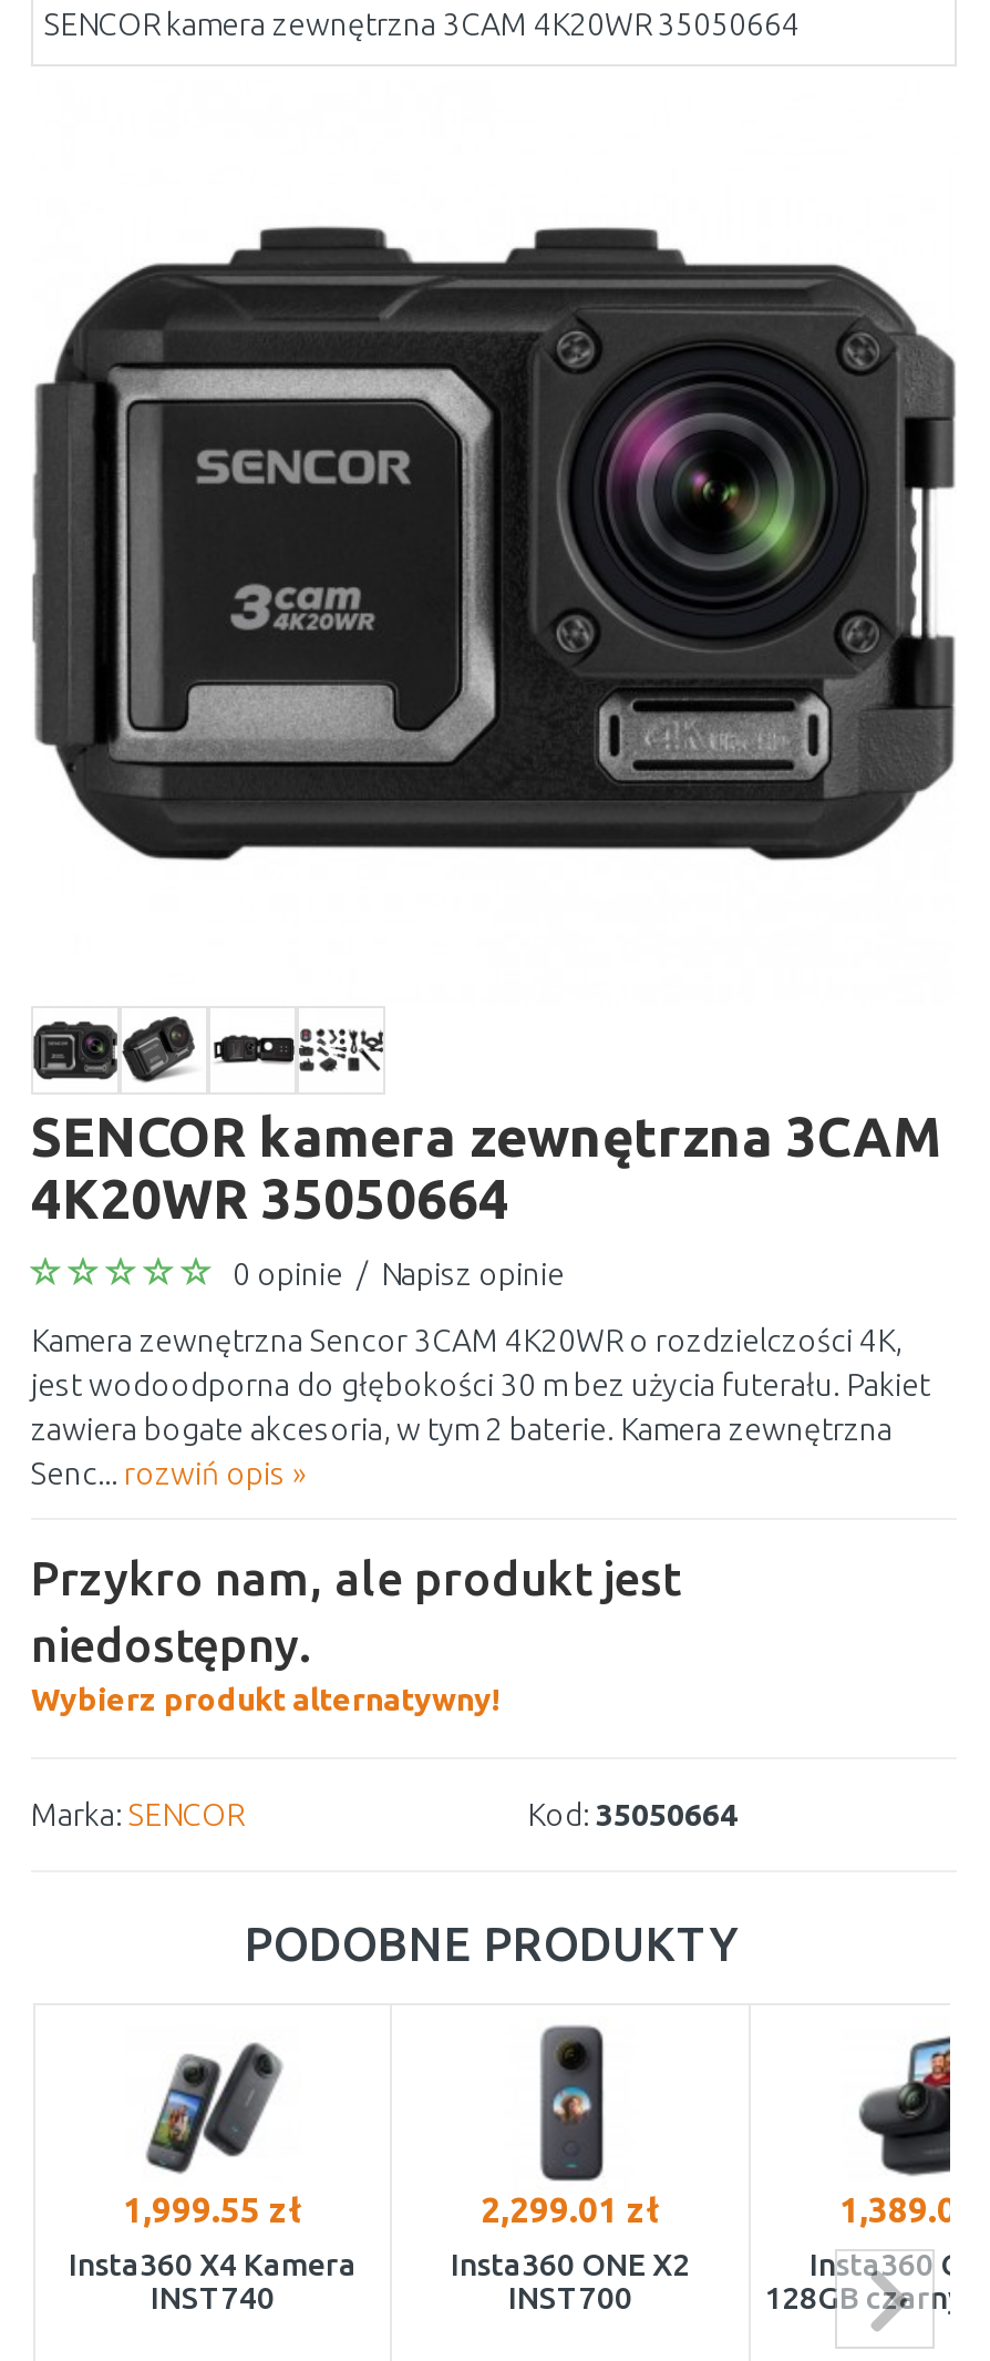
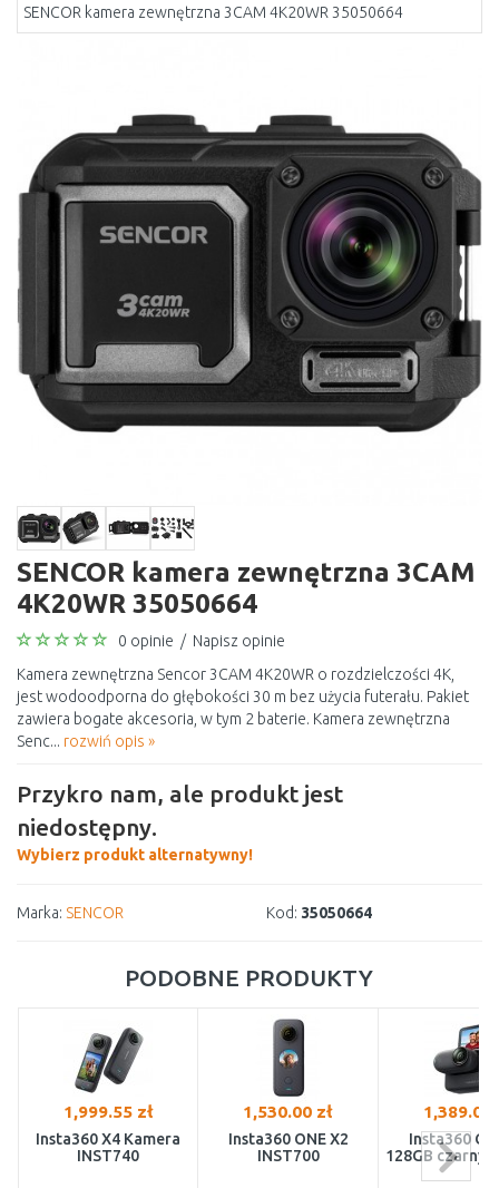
[481,2191,660,2229] 2,299.01 zł -> [243,1102,333,1121] 1,530.00 zł

